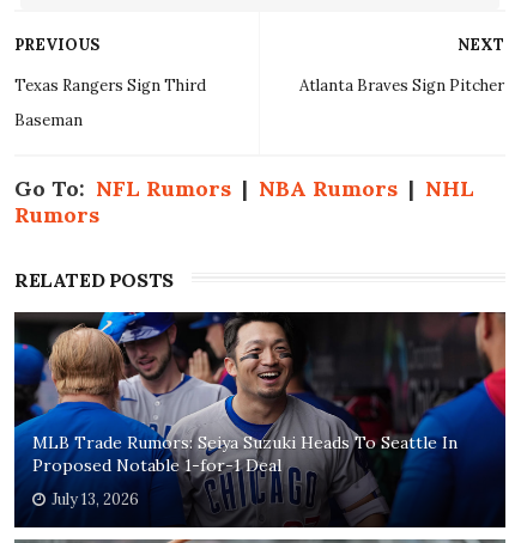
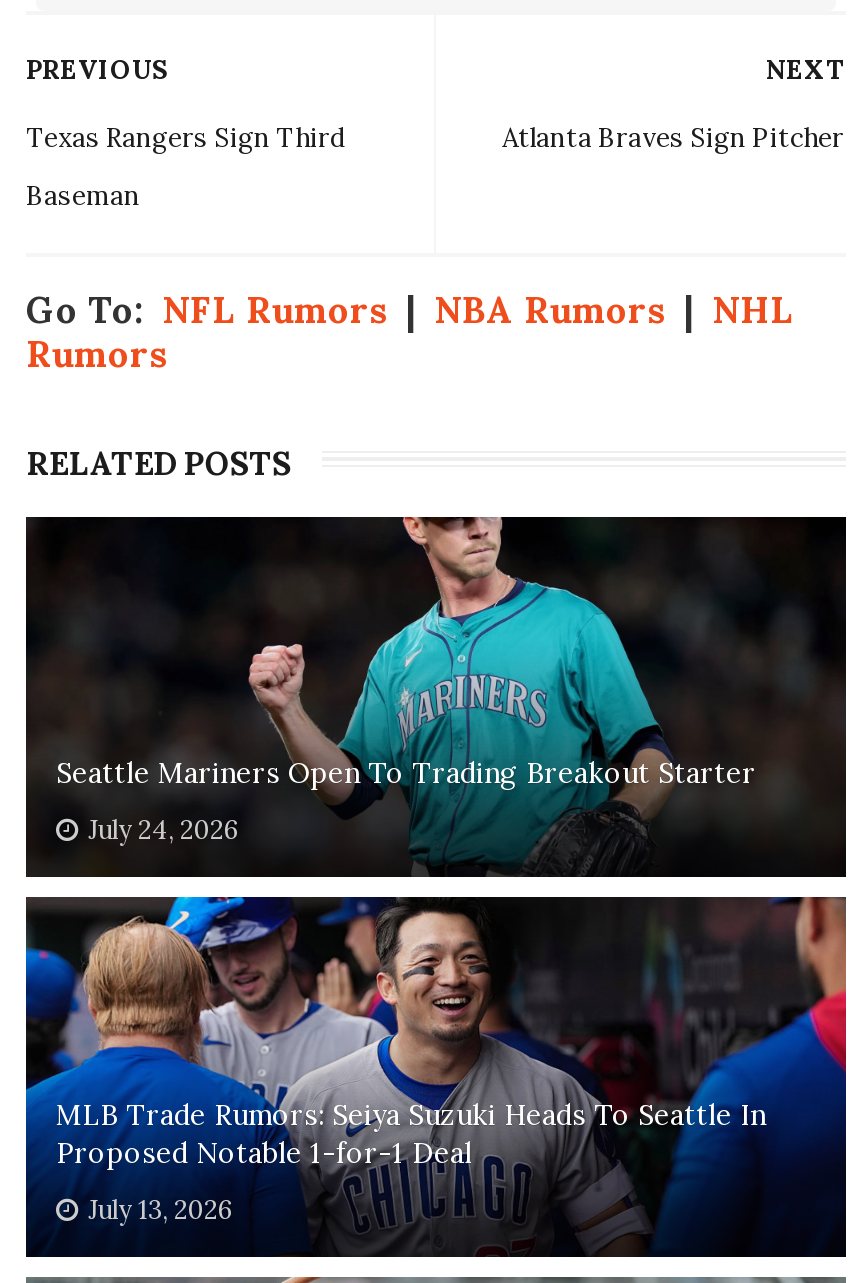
none -> [24,515,848,875] [image] | Seattle Mariners Open To Trading Breakout Starter | July 24, 2026

